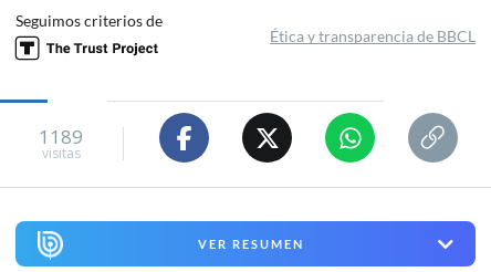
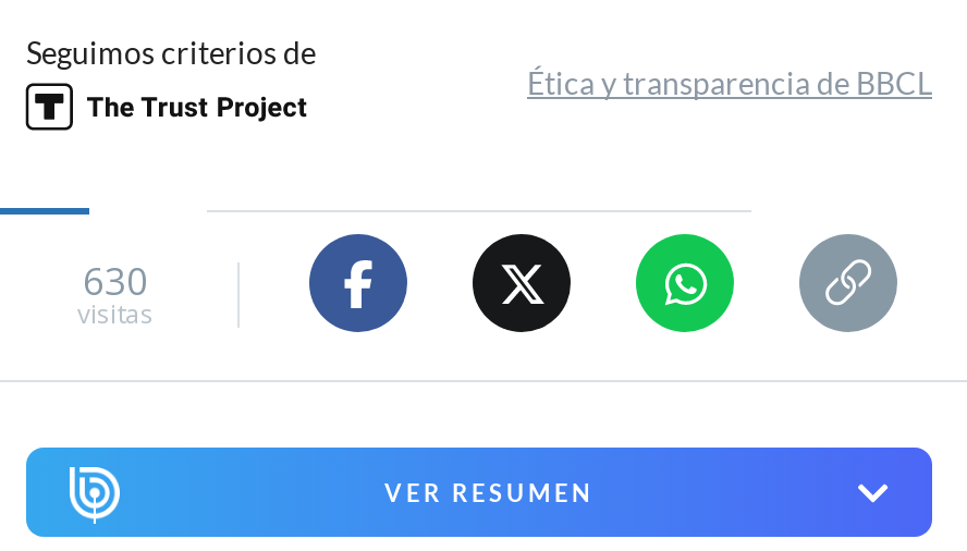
[39,124,83,149] 1189 -> [83,256,148,306] 630

